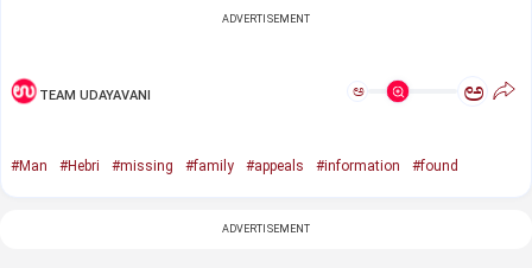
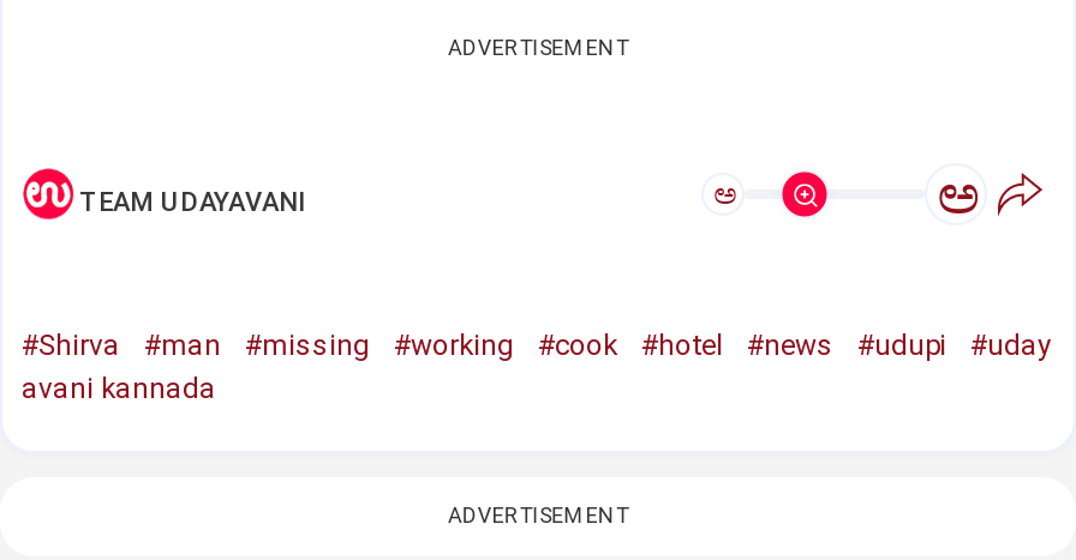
[11,158,100,175] #Man | #Hebri -> [22,330,221,363] #Shirva | #man
[185,158,458,175] #family | #appeals | #information | #found -> [22,330,1052,406] #working | #cook | #hotel | #news | #udupi | #uday | avani kannada

